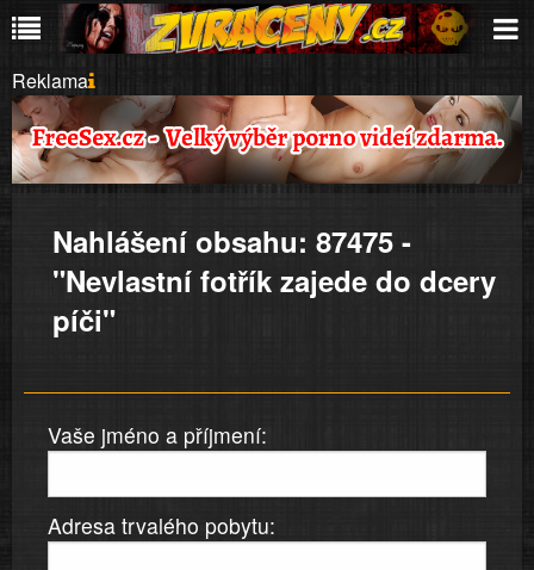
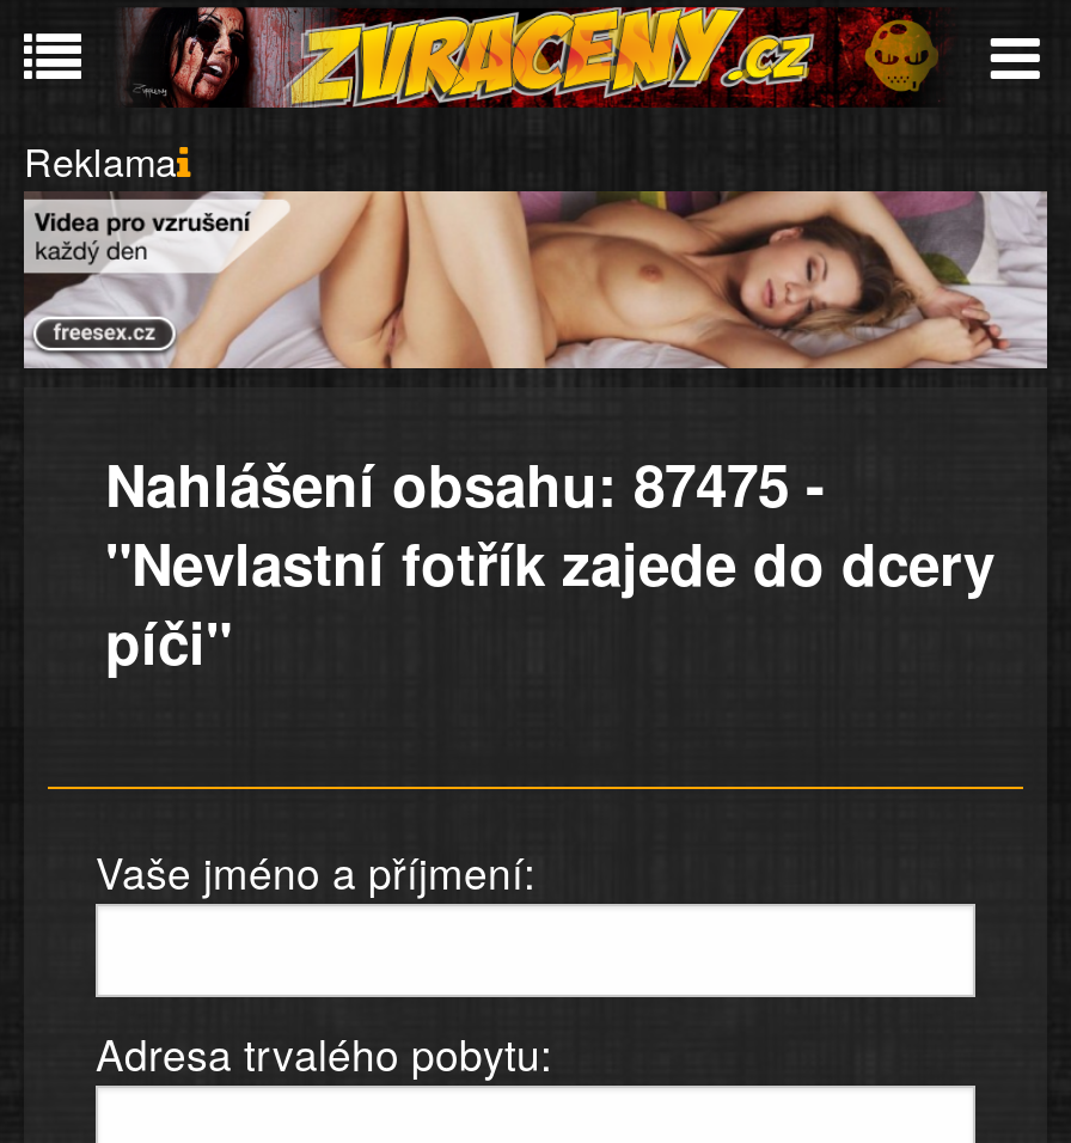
[11,94,522,184] [image] -> [22,189,1049,371] [image]

